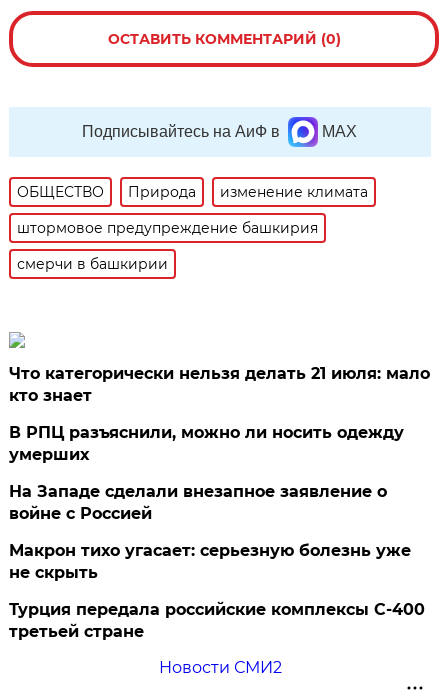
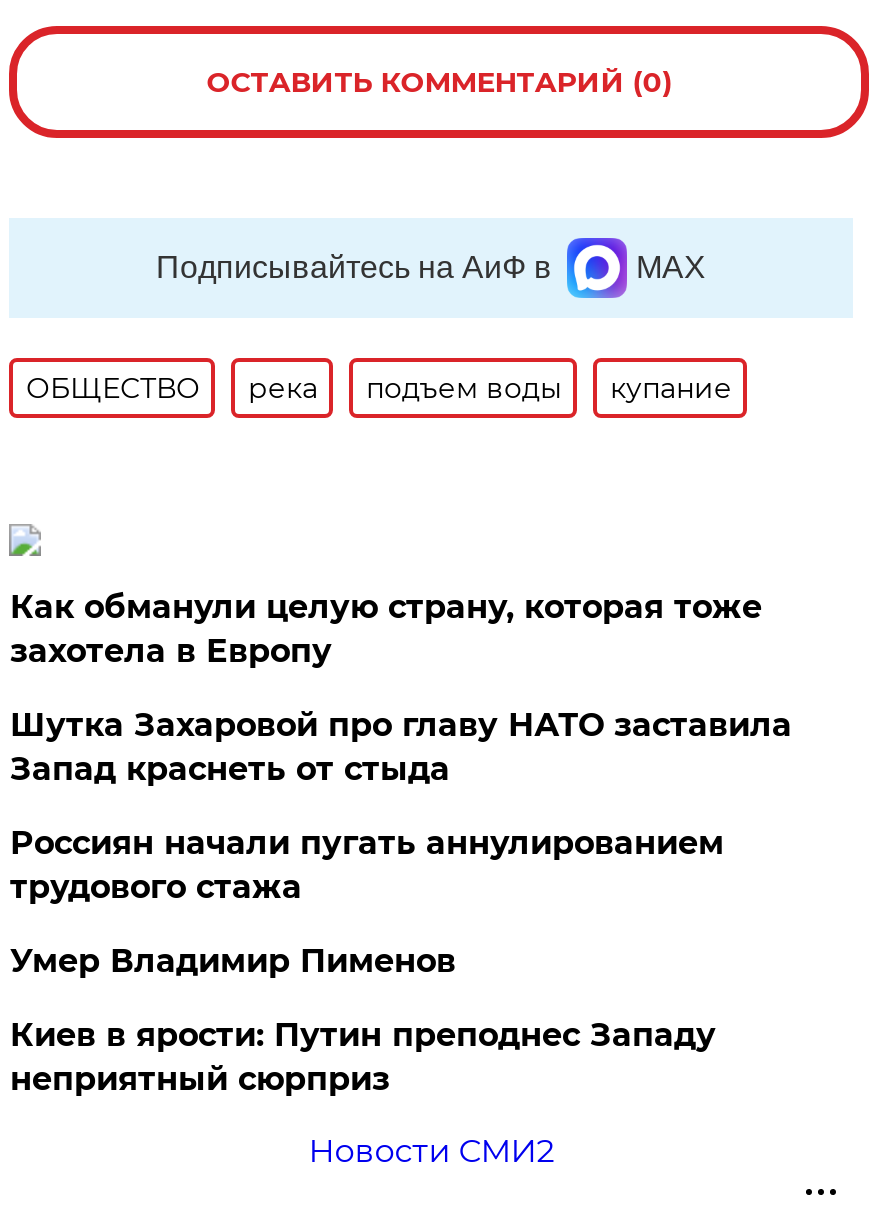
[17,183,368,273] Природа | изменение климата | штормовое предупреждение башкирия | смерчи в башкирии -> [248,370,732,406] река | подъем воды | купание
[9,364,430,641] Что категорически нельзя делать 21 июля: мало | кто знает | В РПЦ разъяснили, можно ли носить одежду | умерших | На Западе сделали внезапное заявление о | войне с Россией | Макрон тихо угасает: серьезную болезнь уже | не скрыть | Турция передала российские комплексы С-400 | третьей стране -> [10,588,792,1098] Как обманули целую страну, которая тоже | захотела в Европу | Шутка Захаровой про главу НАТО заставила | Запад краснеть от стыда | Россиян начали пугать аннулированием | трудового стажа | Умер Владимир Пименов | Киев в ярости: Путин преподнес Западу | неприятный сюрприз

